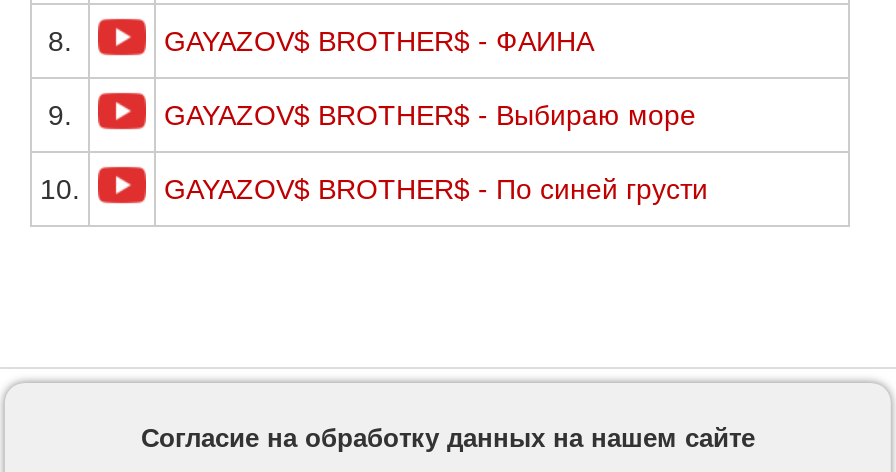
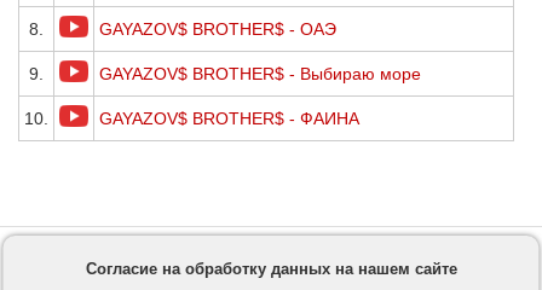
moved [164,25,594,57] -> [99,109,359,128]: GAYAZOV$ BROTHER$ - ФАИНА
none -> [99,19,336,39] GAYAZOV$ BROTHER$ - ОАЭ
[164,173,708,205] GAYAZOV$ BROTHER$ - По синей грусти -> none

